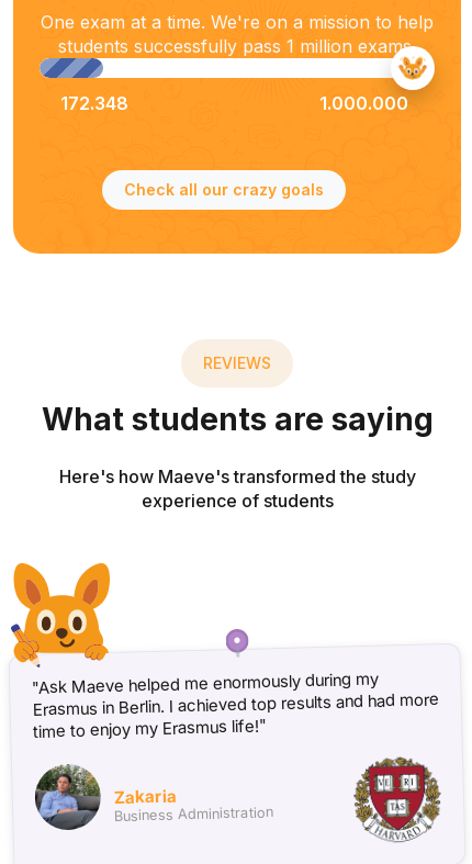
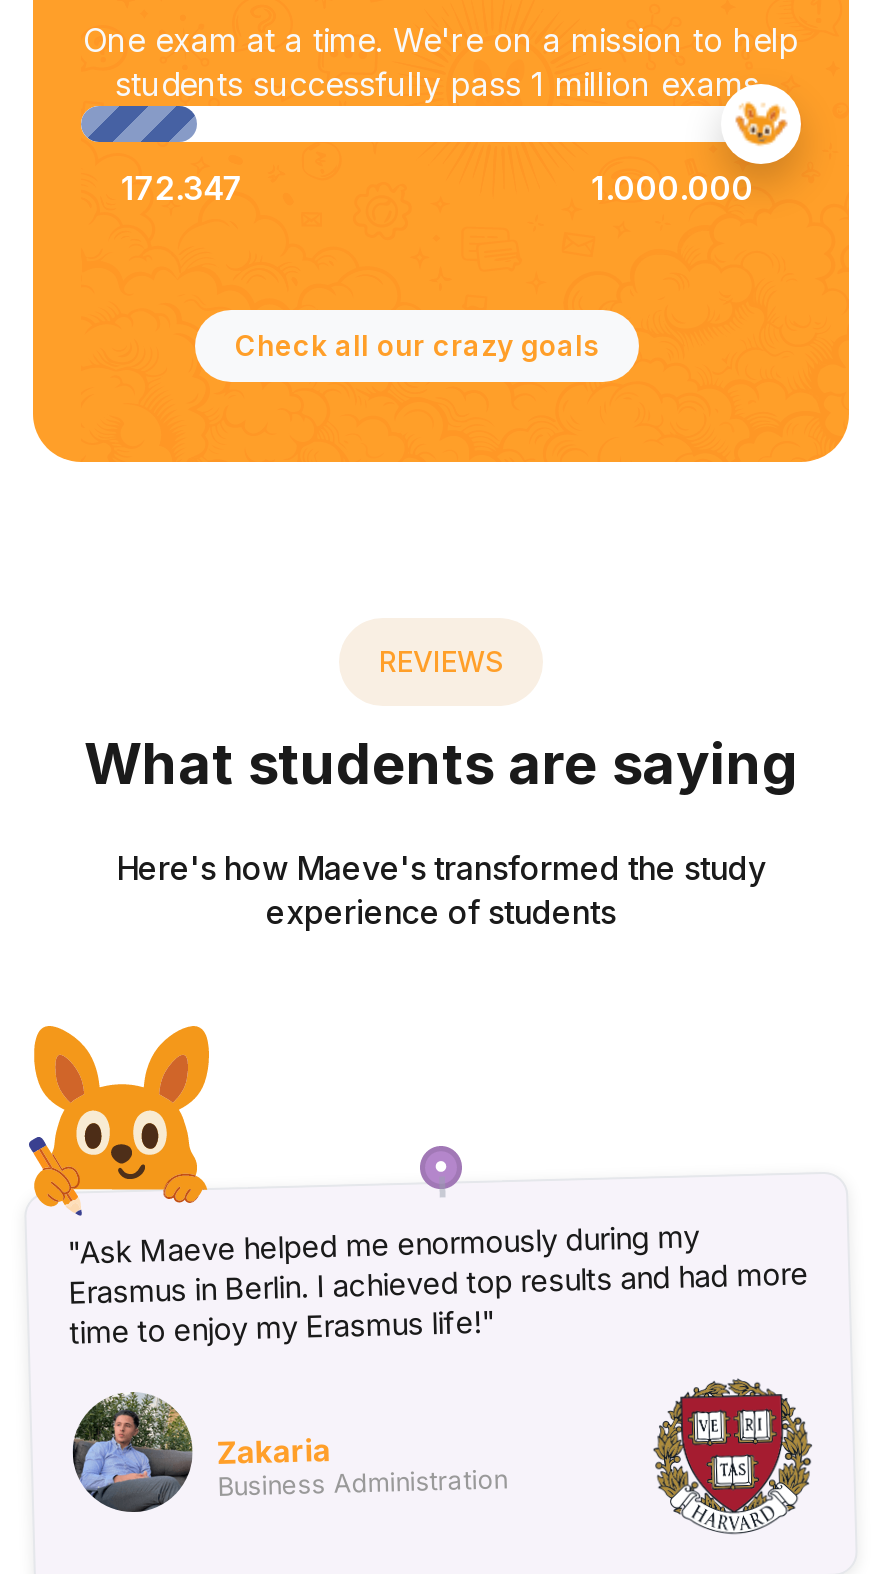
[61,93,129,115] 172.348 -> [121,169,243,209] 172.347

